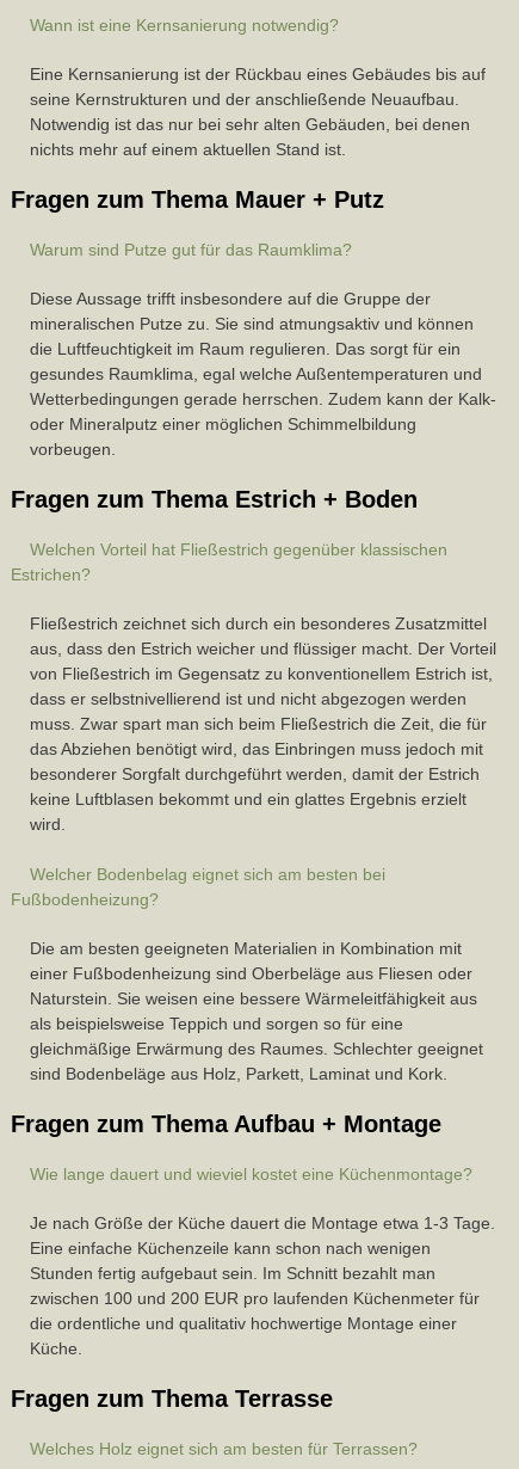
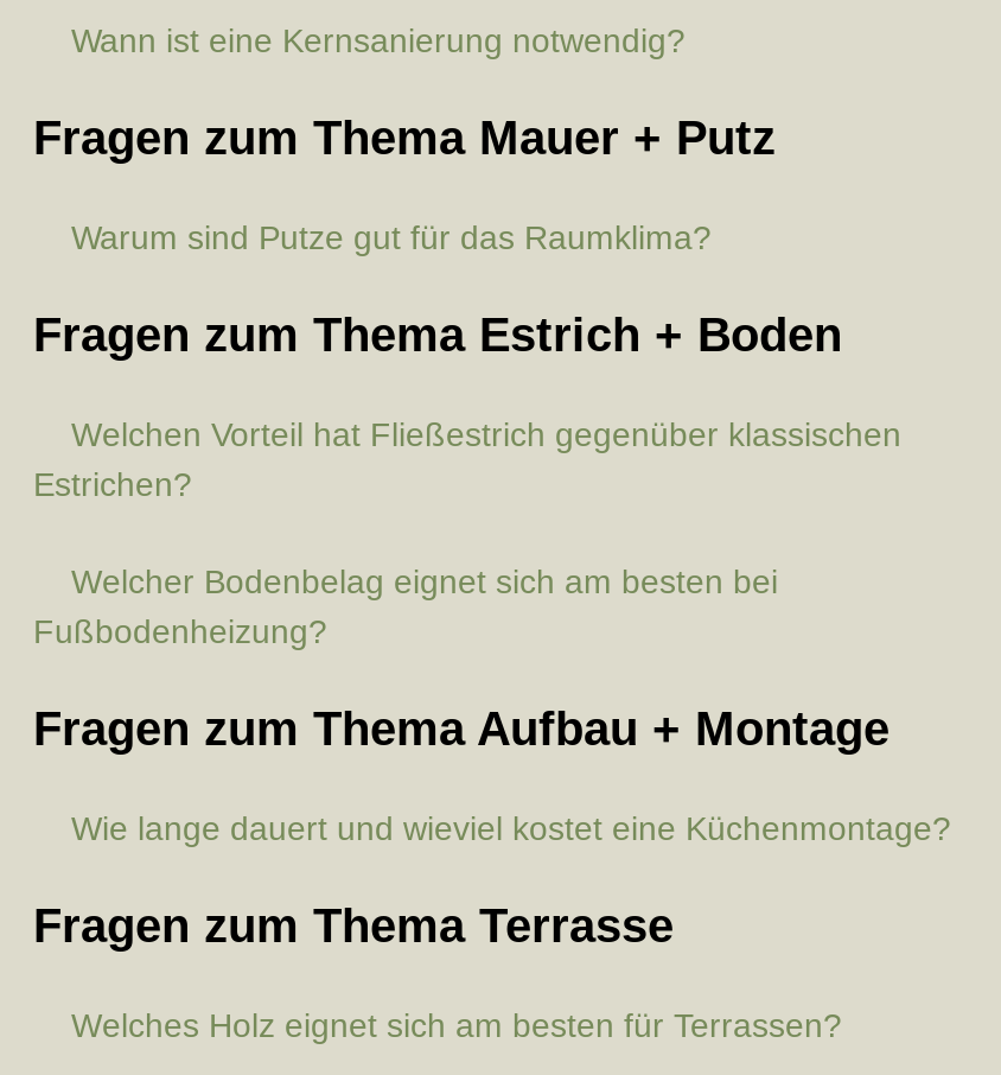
[30,64,486,158] Eine Kernsanierung ist der Rückbau eines Gebäudes bis auf | seine Kernstrukturen und der anschließende Neuaufbau. | Notwendig ist das nur bei sehr alten Gebäuden, bei denen | nichts mehr auf einem aktuellen Stand ist. -> none
[30,288,496,458] Diese Aussage trifft insbesondere auf die Gruppe der | mineralischen Putze zu. Sie sind atmungsaktiv und können | die Luftfeuchtigkeit im Raum regulieren. Das sorgt für ein | gesundes Raumklima, egal welche Außentemperaturen und | Wetterbedingungen gerade herrschen. Zudem kann der Kalk- | oder Mineralputz einer möglichen Schimmelbildung | vorbeugen. -> none
[30,613,496,833] Fließestrich zeichnet sich durch ein besonderes Zusatzmittel | aus, dass den Estrich weicher und flüssiger macht. Der Vorteil | von Fließestrich im Gegensatz zu konventionellem Estrich ist, | dass er selbstnivellierend ist und nicht abgezogen werden | muss. Zwar spart man sich beim Fließestrich die Zeit, die für | das Abziehen benötigt wird, das Einbringen muss jedoch mit | besonderer Sorgfalt durchgeführt werden, damit der Estrich | keine Luftblasen bekommt und ein glattes Ergebnis erzielt | wird. -> none
[30,938,483,1083] Die am besten geeigneten Materialien in Kombination mit | einer Fußbodenheizung sind Oberbeläge aus Fliesen oder | Naturstein. Sie weisen eine bessere Wärmeleitfähigkeit aus | als beispielsweise Teppich und sorgen so für eine | gleichmäßige Erwärmung des Raumes. Schlechter geeignet | sind Bodenbeläge aus Holz, Parkett, Laminat und Kork. -> none
[30,1213,495,1357] Je nach Größe der Küche dauert die Montage etwa 1-3 Tage. | Eine einfache Küchenzeile kann schon nach wenigen | Stunden fertig aufgebaut sein. Im Schnitt bezahlt man | zwischen 100 und 200 EUR pro laufenden Küchenmeter für | die ordentliche und qualitativ hochwertige Montage einer | Küche. -> none

